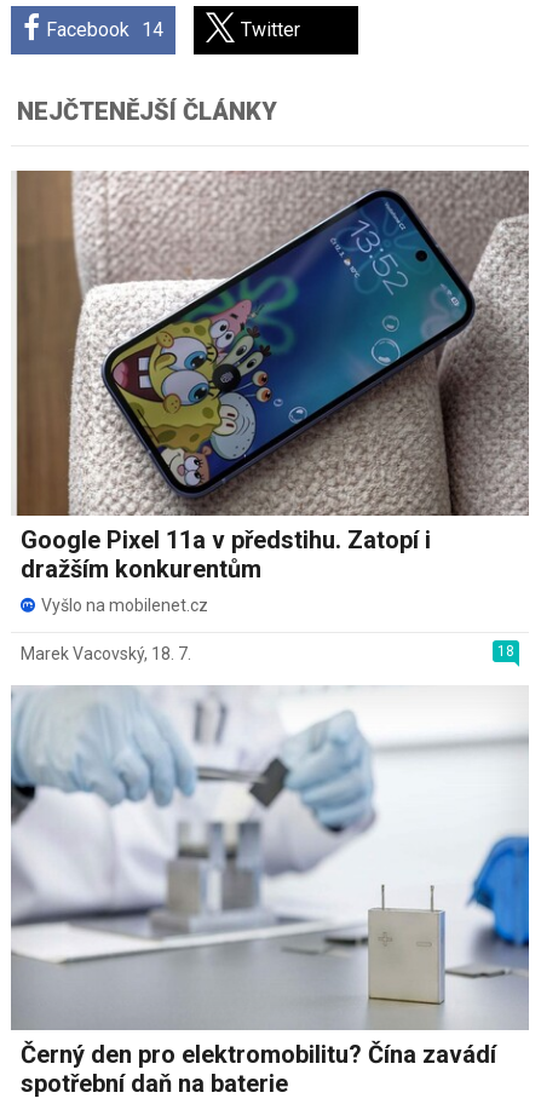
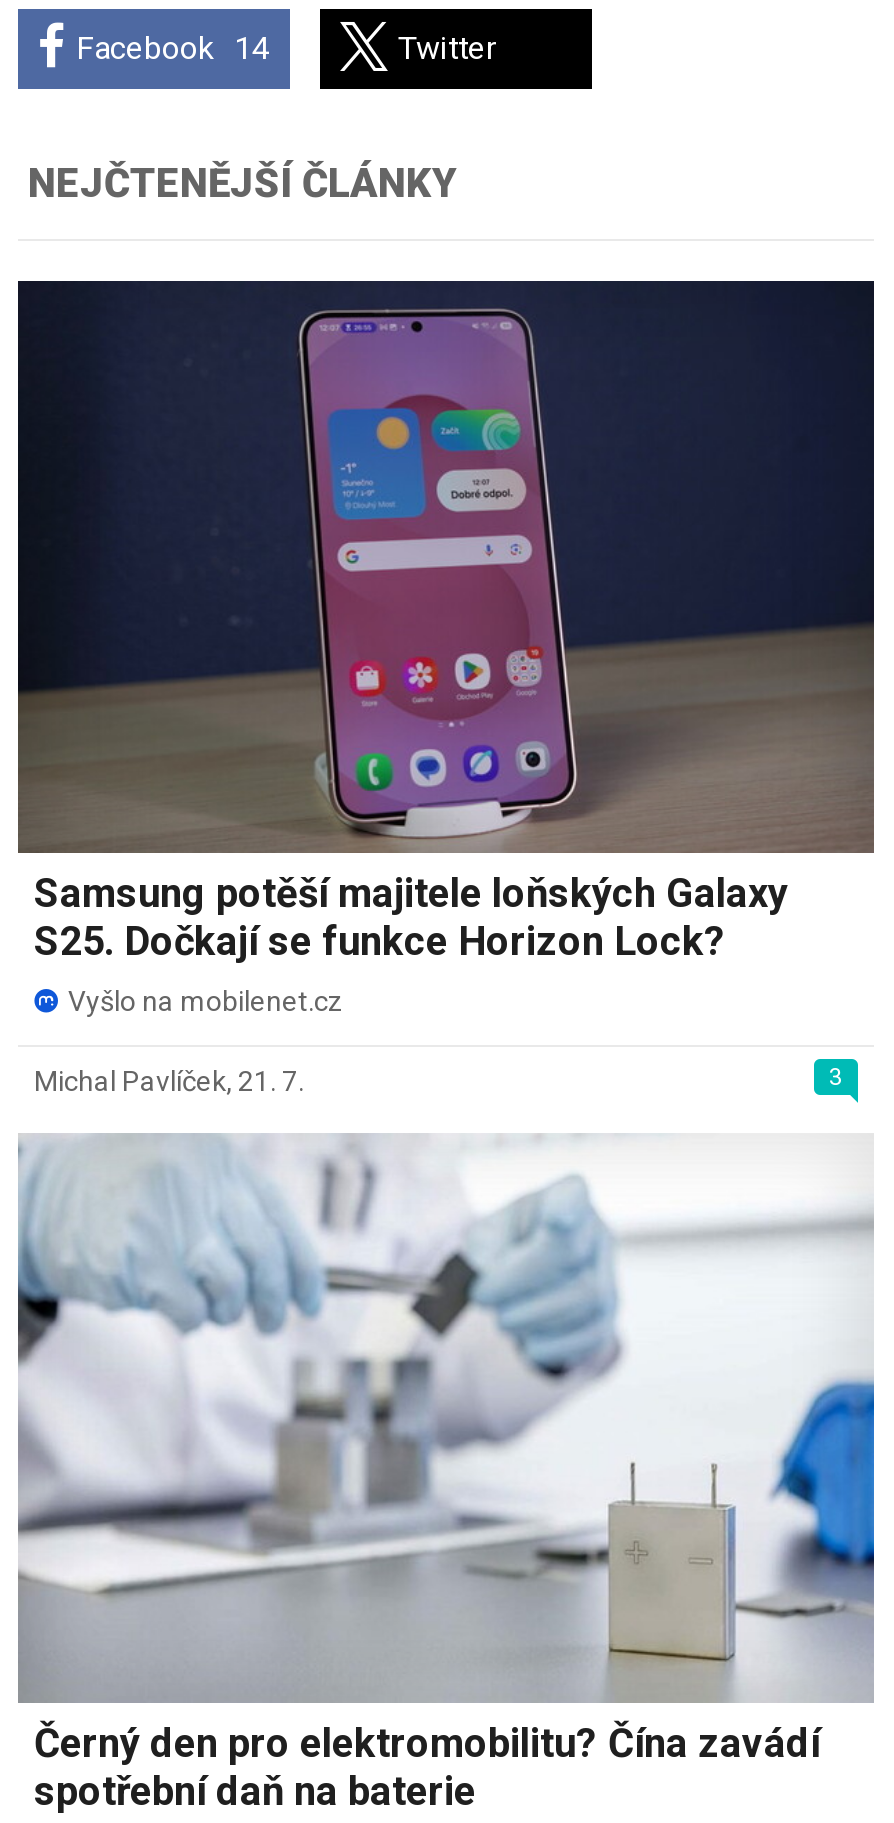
[11,169,530,583] [image] | Google Pixel 11a v předstihu. Zatopí i | dražším konkurentům -> [16,278,876,964] [image] | Samsung potěší majitele loňských Galaxy | S25. Dočkají se funkce Horizon Lock?
[21,643,514,663] 18 | Marek Vacovský, 18. 7. -> [34,1062,843,1096] 3 | Michal Pavlíček, 21. 7.

